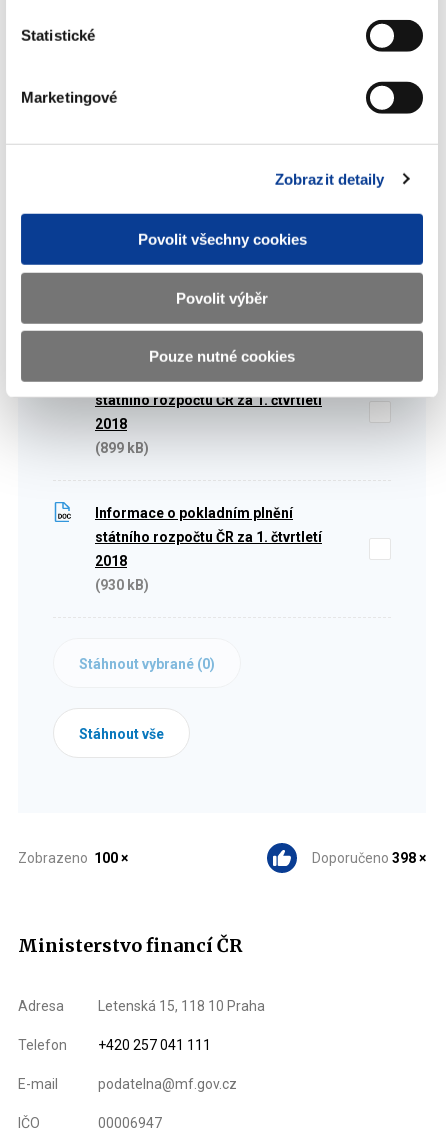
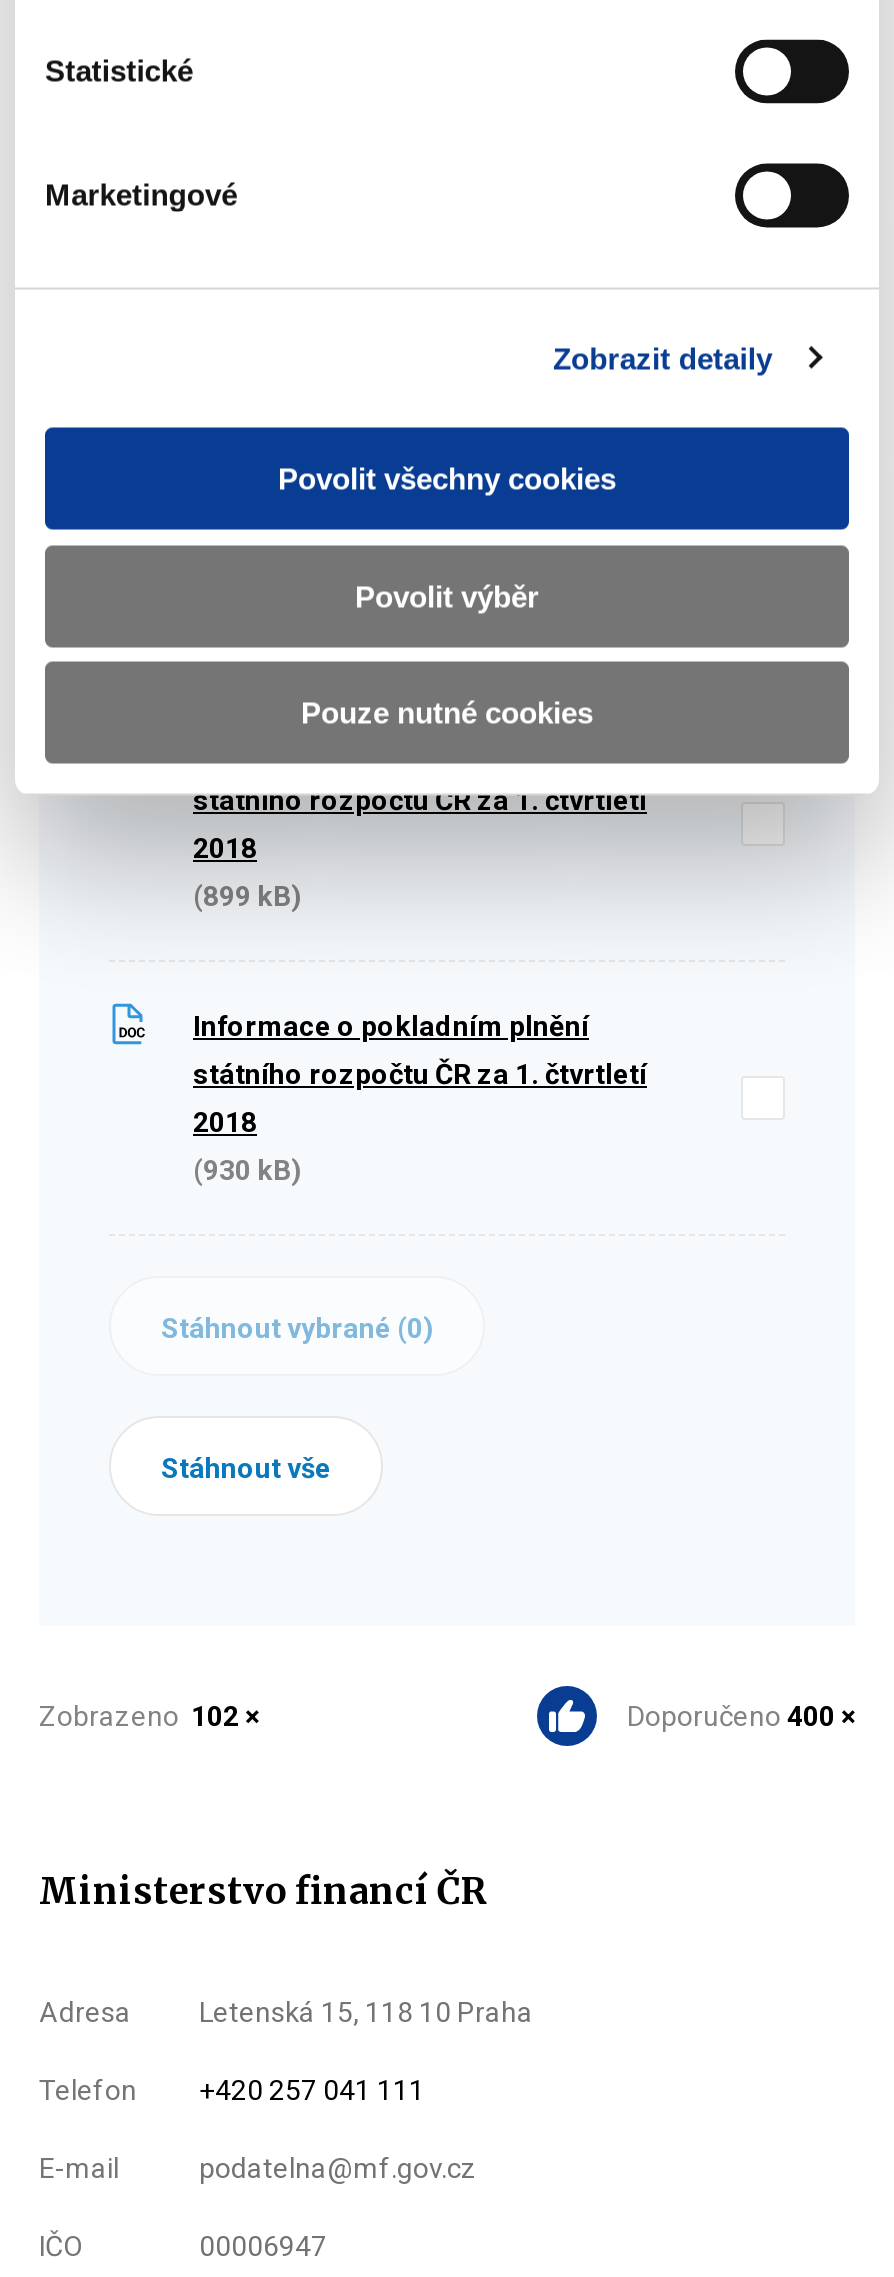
[18,850,128,866] Zobrazeno 100 × -> [39,1699,259,1731] Zobrazeno 102 ×
[312,850,426,866] Doporučeno 398 × -> [627,1699,855,1731] Doporučeno 400 ×

